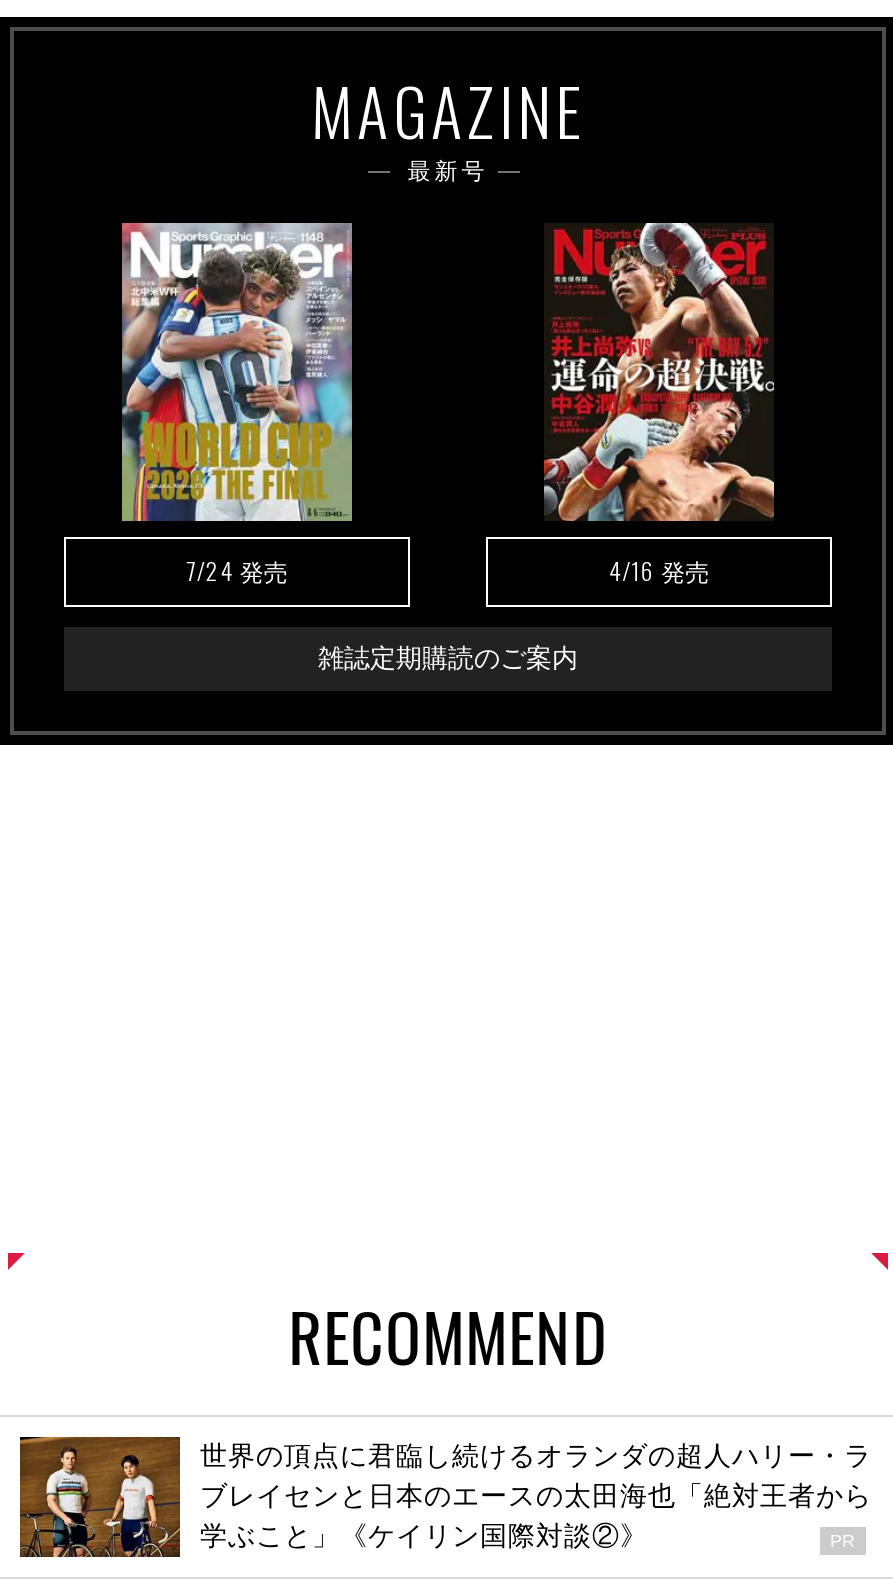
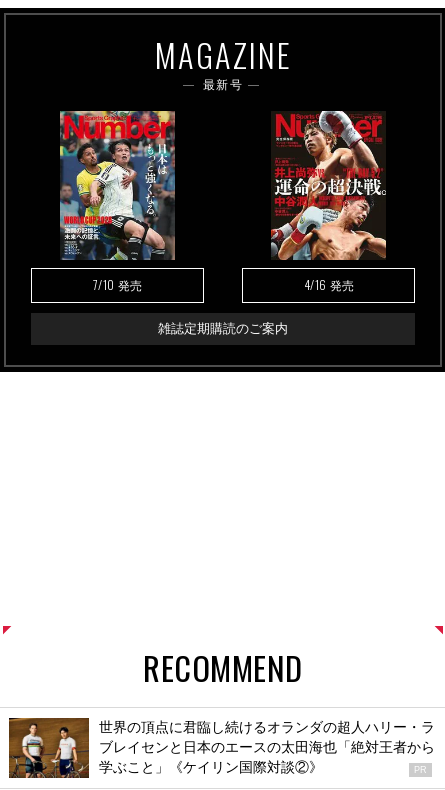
[120,221,354,588] [image] | 7/24発売 -> [60,110,175,293] [image] | 7/10発売

